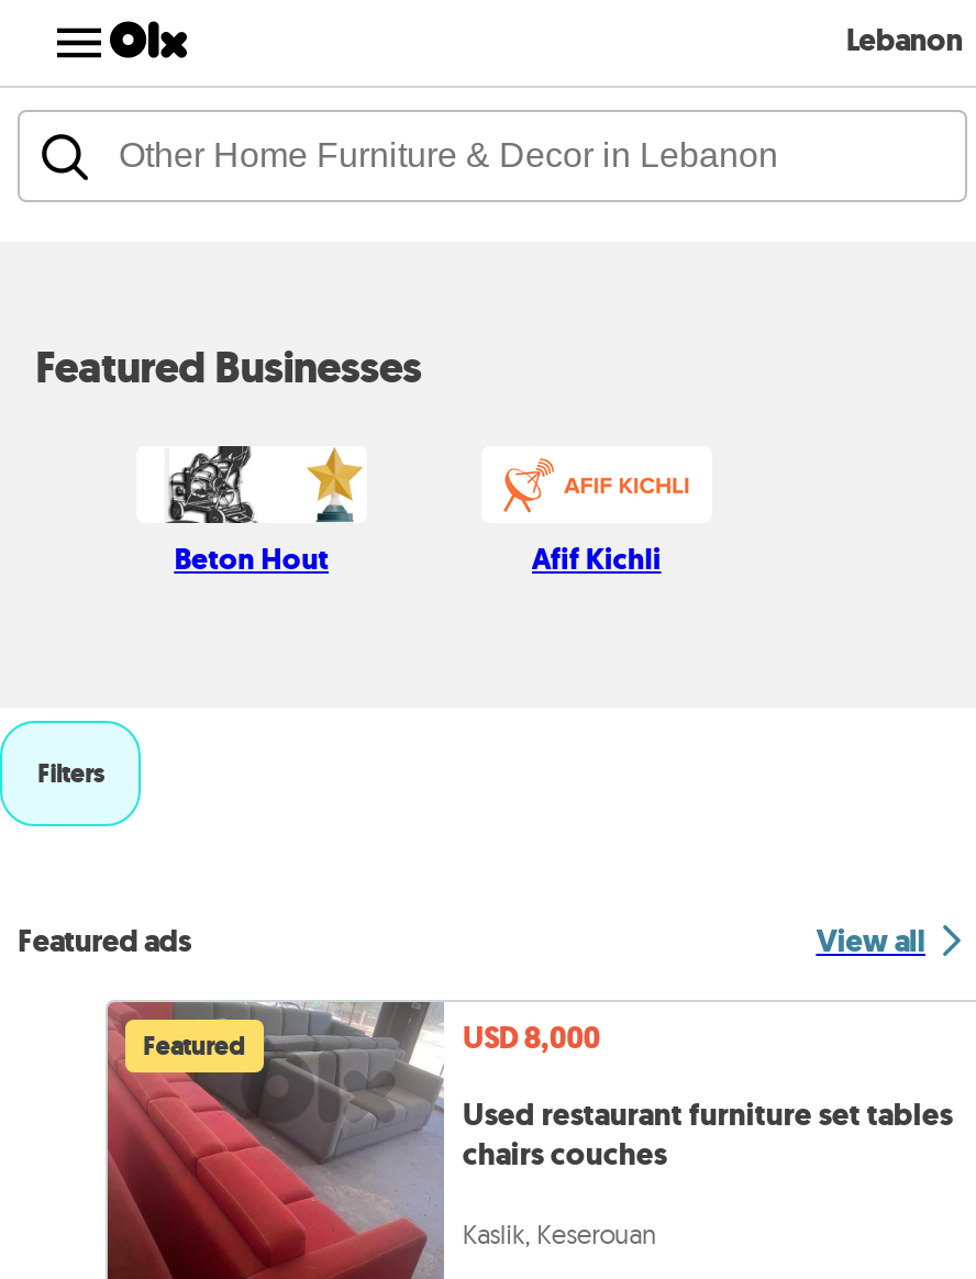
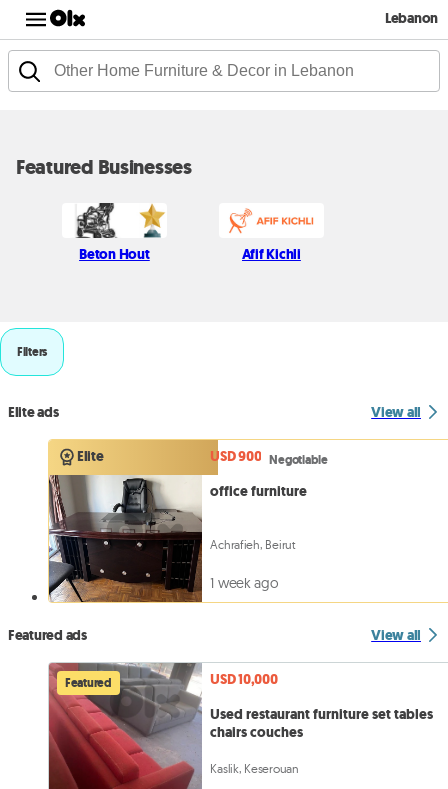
none -> [8,403,445,604] [image] | Elite ads | View all | Elite | USD 900 Negotiable | office furniture | Achrafieh, Beirut | 1 week ago
[463,1017,600,1058] USD 8,000 -> [210,670,278,689] USD 10,000

